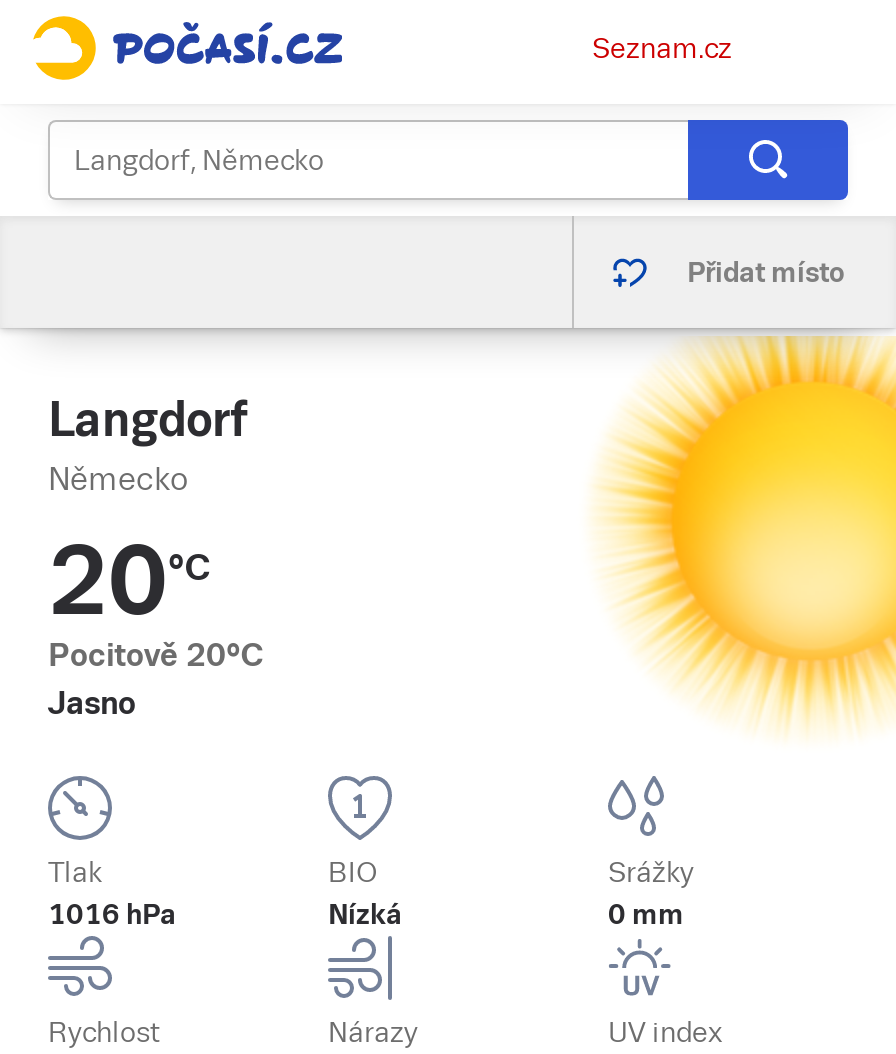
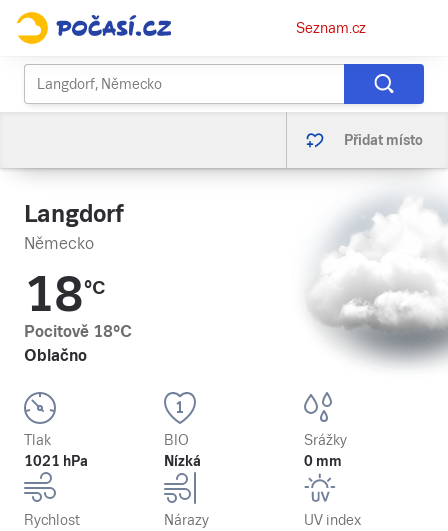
[594,334,890,724] [image] -> [298,172,445,366] [image]
[48,526,264,722] 20°C | Pocitově 20°C | Jasno -> [24,267,132,365] 18°C | Pocitově 18°C | Oblačno
[48,898,176,930] 1016 hPa -> [24,453,88,469] 1021 hPa

